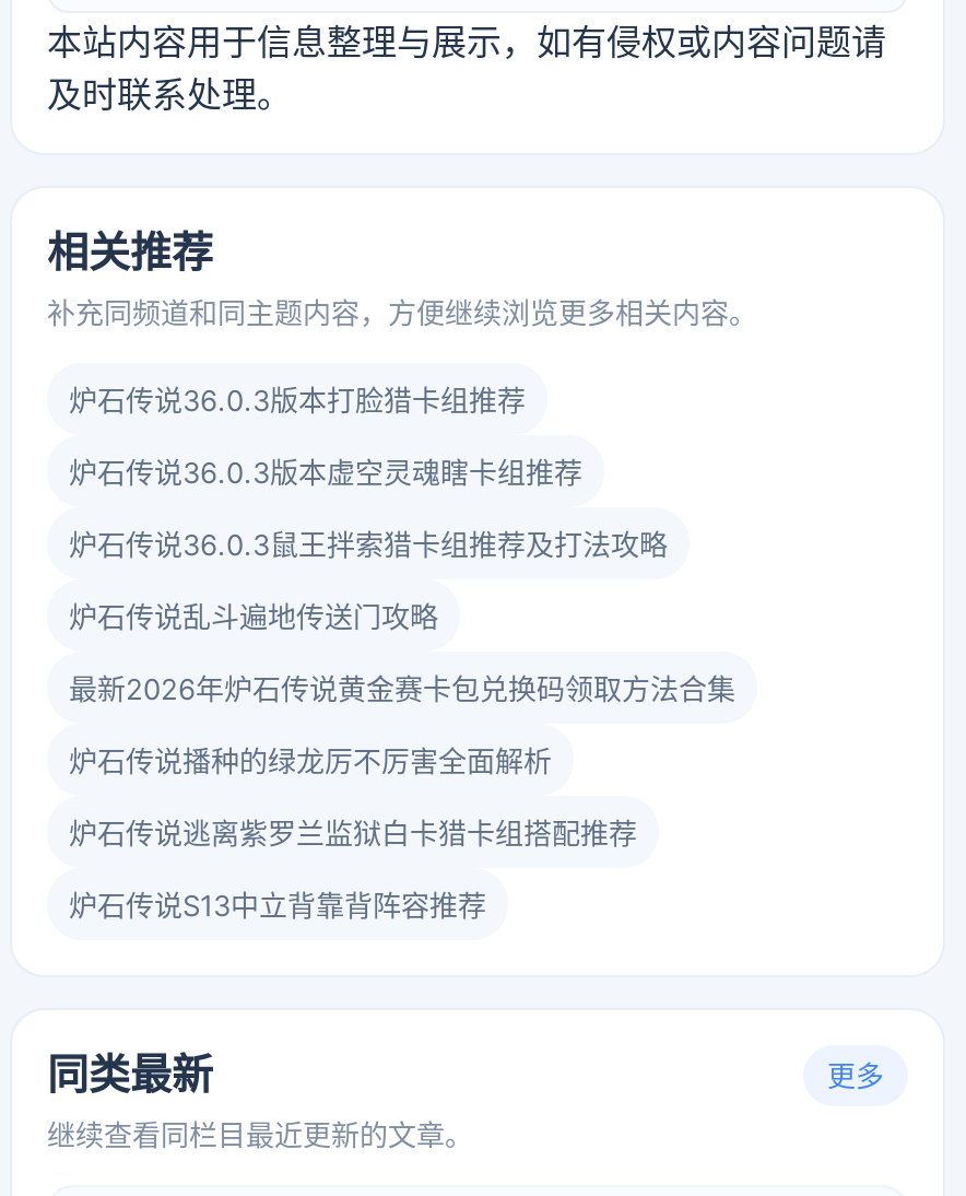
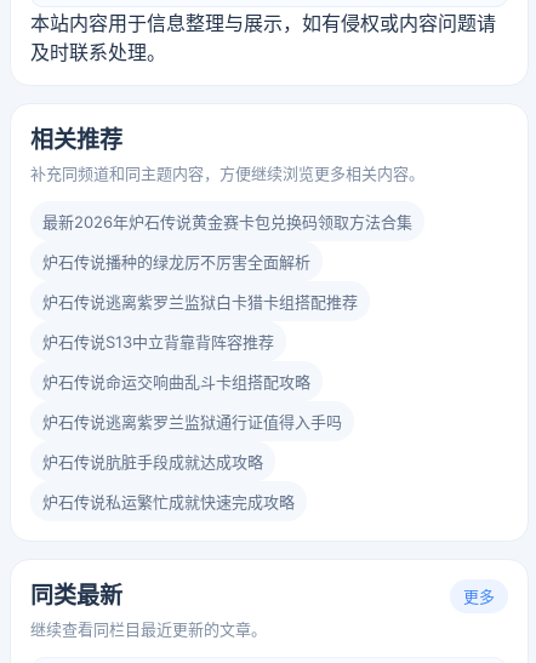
[69,383,668,634] 炉石传说36.0.3版本打脸猎卡组推荐 | 炉石传说36.0.3版本虚空灵魂瞎卡组推荐 | 炉石传说36.0.3鼠王拌索猎卡组推荐及打法攻略 | 炉石传说乱斗遍地传送门攻略 -> none
moved [69,671,735,923] -> [42,212,412,352]: 最新2026年炉石传说黄金赛卡包兑换码领取方法合集 | 炉石传说播种的绿龙厉不厉害全面解析 | 炉石传说逃离紫罗兰监狱白卡猎卡组搭配推荐 | 炉石传说S13中立背靠背阵容推荐
none -> [42,372,342,512] 炉石传说命运交响曲乱斗卡组搭配攻略 | 炉石传说逃离紫罗兰监狱通行证值得入手吗 | 炉石传说肮脏手段成就达成攻略 | 炉石传说私运繁忙成就快速完成攻略

